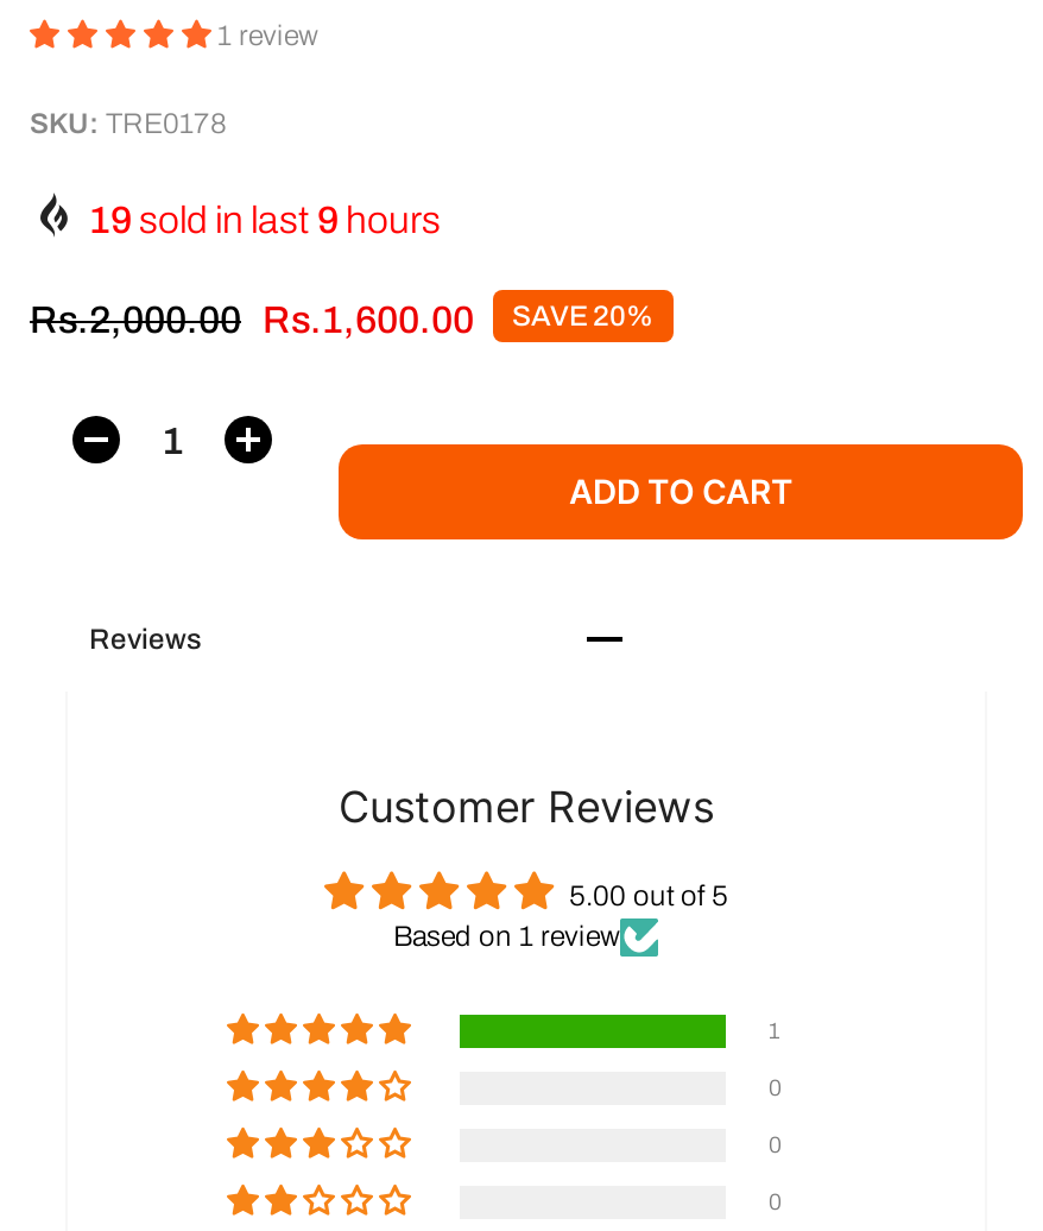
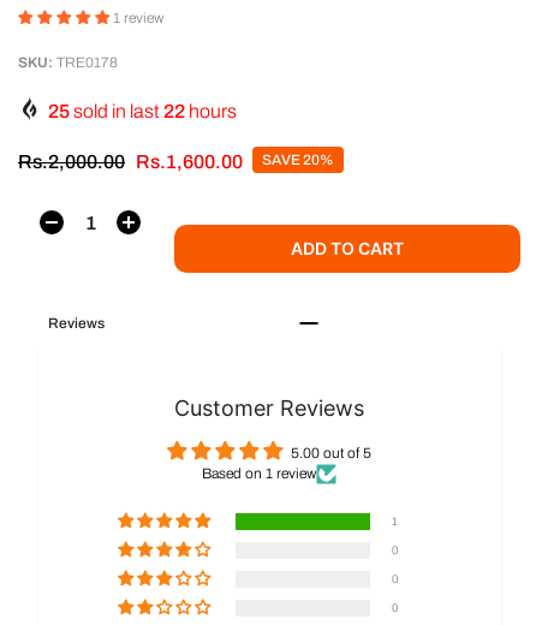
[89,199,441,239] 19 sold in last 9 hours -> [48,101,237,121] 25 sold in last 22 hours

